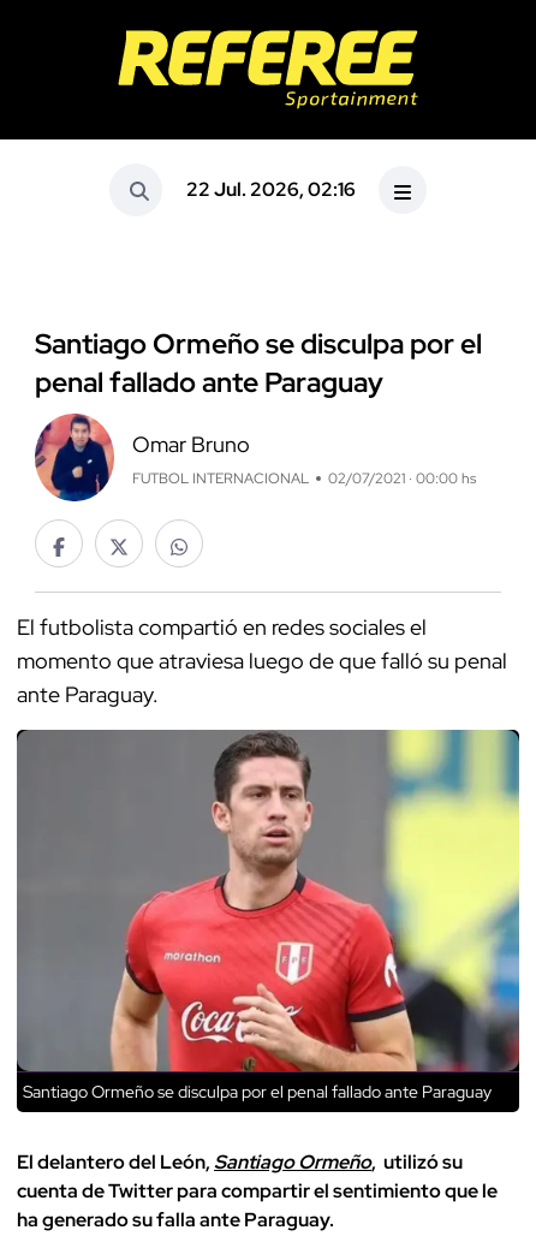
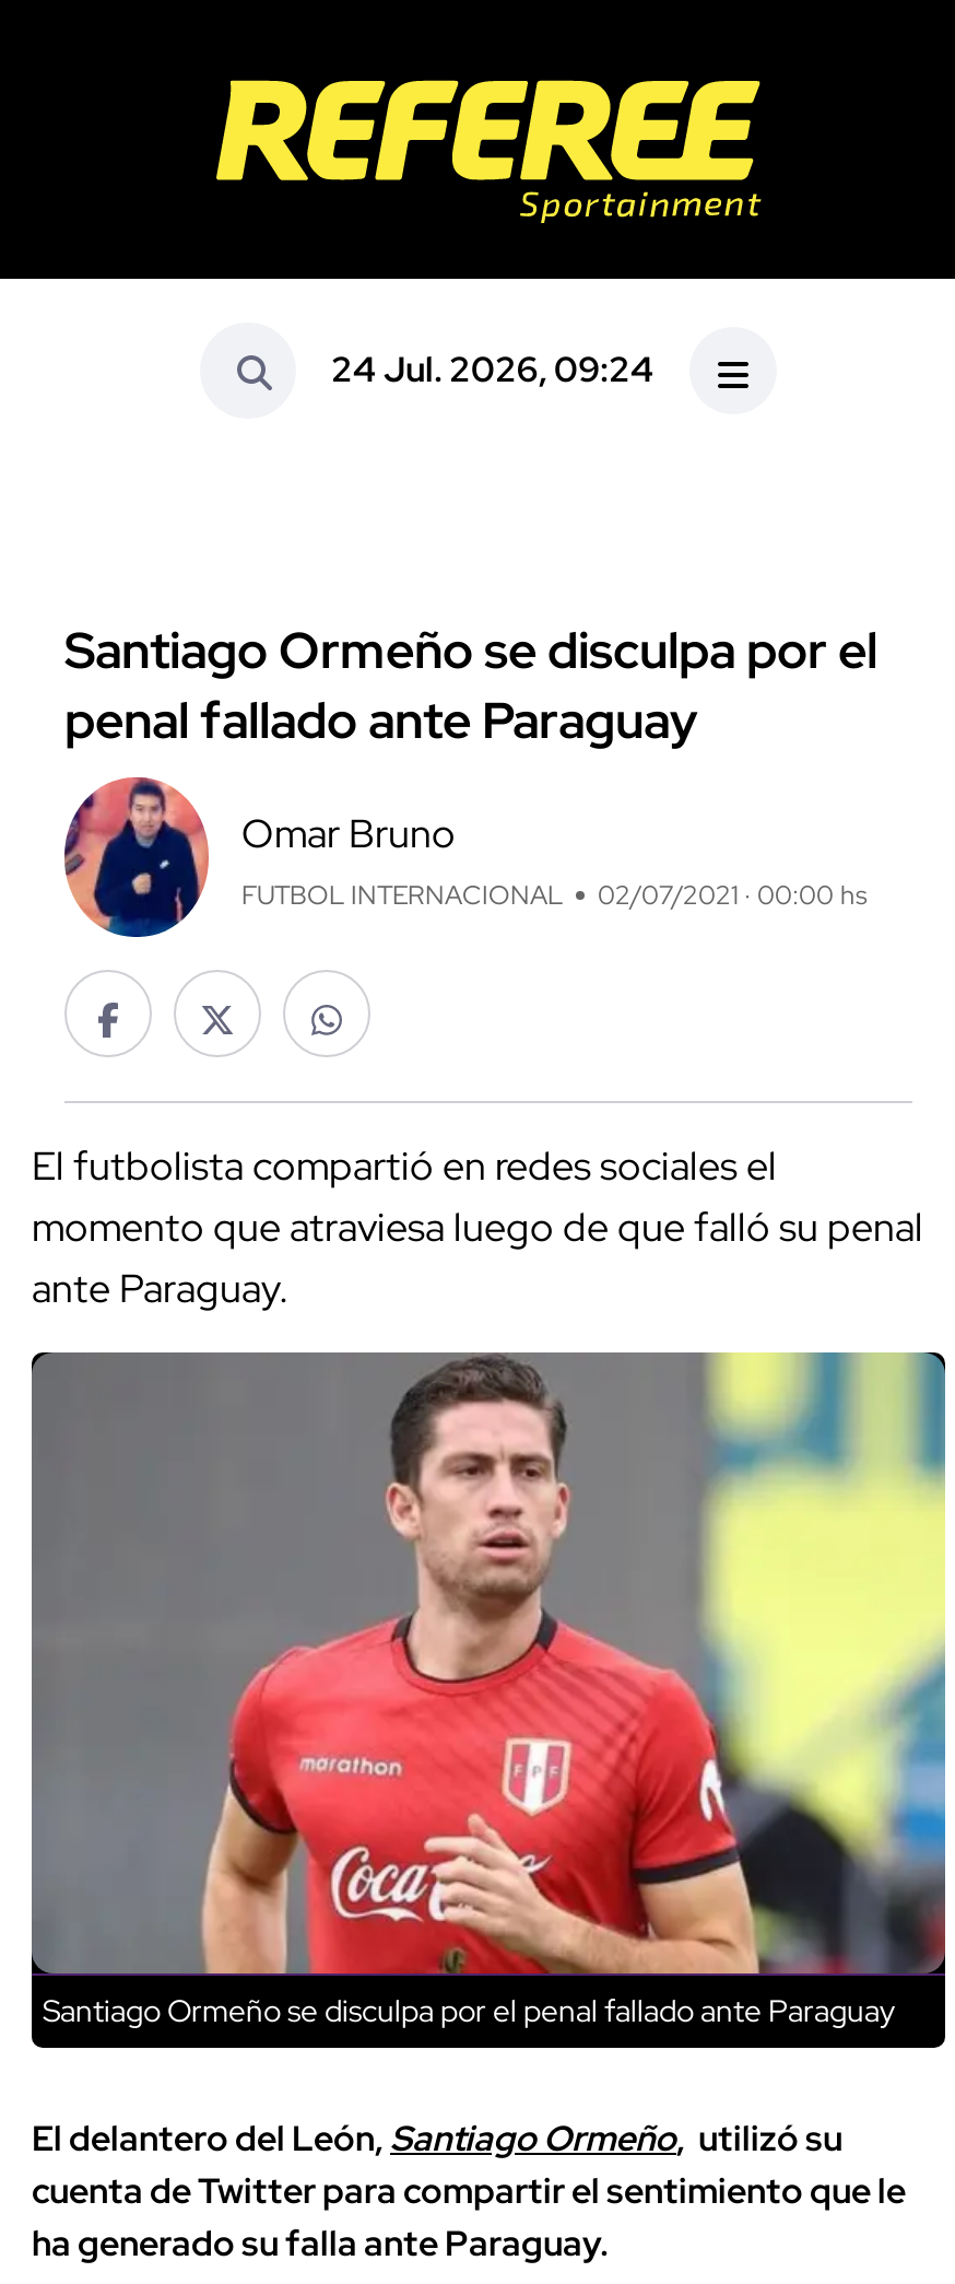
[186,177,355,202] 22 Jul. 2026, 02:16 -> [331,347,655,393] 24 Jul. 2026, 09:24

